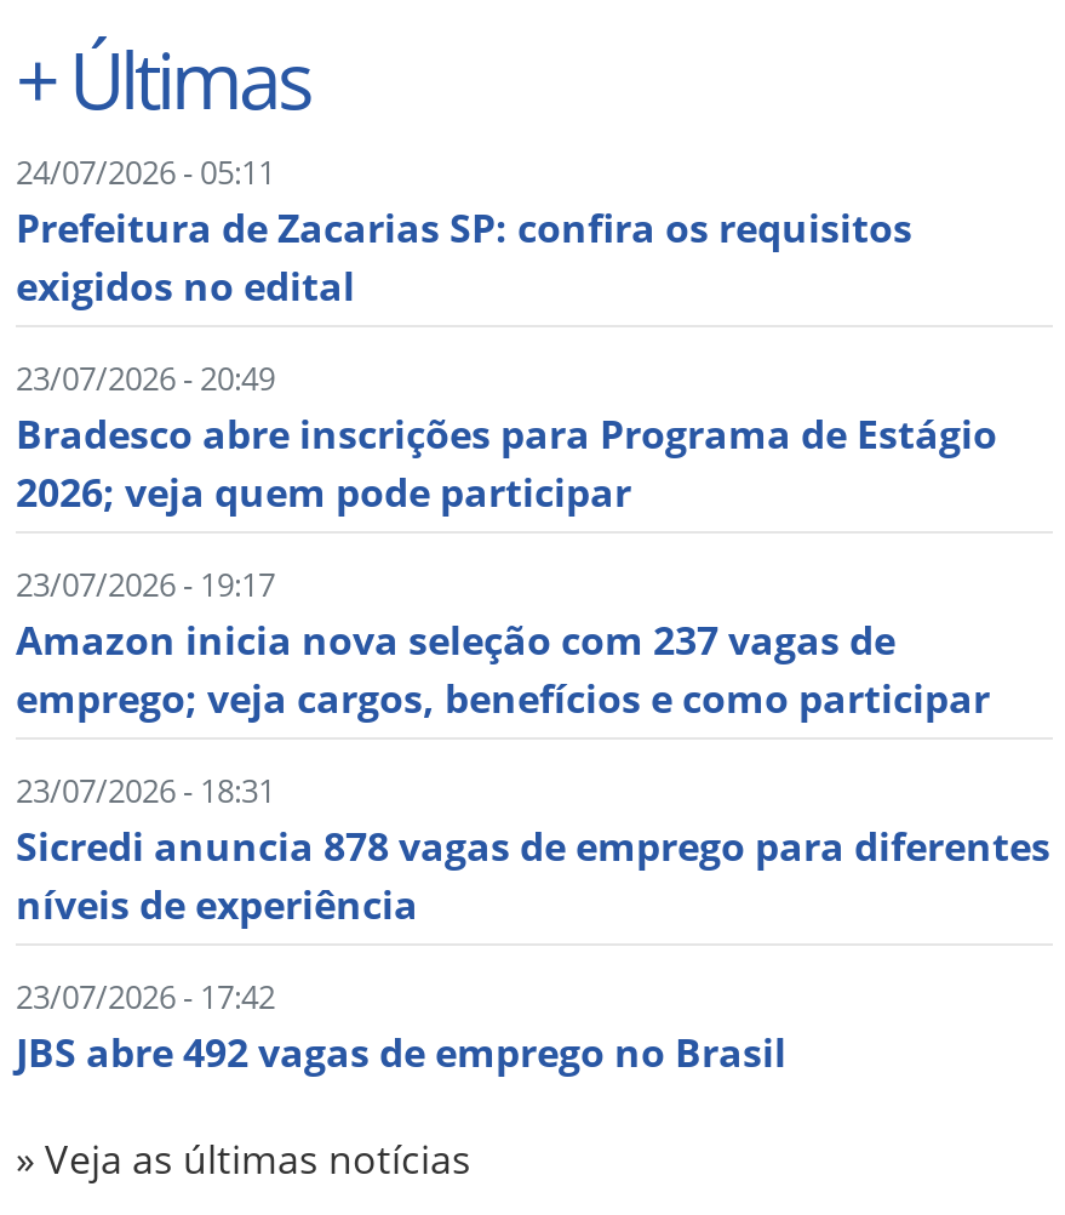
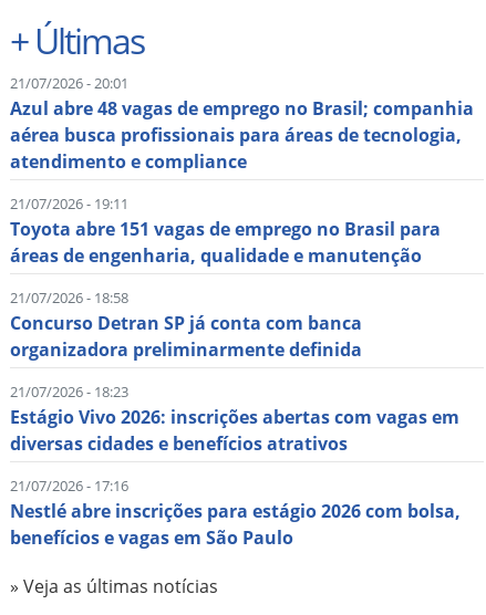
[16,151,912,313] 24/07/2026 - 05:11 | Prefeitura de Zacarias SP: confira os requisitos | exigidos no edital -> [10,73,474,174] 21/07/2026 - 20:01 | Azul abre 48 vagas de emprego no Brasil; companhia | aérea busca profissionais para áreas de tecnologia, | atendimento e compliance
[16,357,997,519] 23/07/2026 - 20:49 | Bradesco abre inscrições para Programa de Estágio | 2026; veja quem pode participar -> [10,194,441,268] 21/07/2026 - 19:11 | Toyota abre 151 vagas de emprego no Brasil para | áreas de engenharia, qualidade e manutenção
[16,563,990,725] 23/07/2026 - 19:17 | Amazon inicia nova seleção com 237 vagas de | emprego; veja cargos, benefícios e como participar -> [10,288,362,362] 21/07/2026 - 18:58 | Concurso Detran SP já conta com banca | organizadora preliminarmente definida
[16,769,1050,931] 23/07/2026 - 18:31 | Sicredi anuncia 878 vagas de emprego para diferentes | níveis de experiência -> [10,382,459,456] 21/07/2026 - 18:23 | Estágio Vivo 2026: inscrições abertas com vagas em | diversas cidades e benefícios atrativos
[16,975,786,1079] 23/07/2026 - 17:42 | JBS abre 492 vagas de emprego no Brasil -> [10,476,461,550] 21/07/2026 - 17:16 | Nestlé abre inscrições para estágio 2026 com bolsa, | benefícios e vagas em São Paulo

